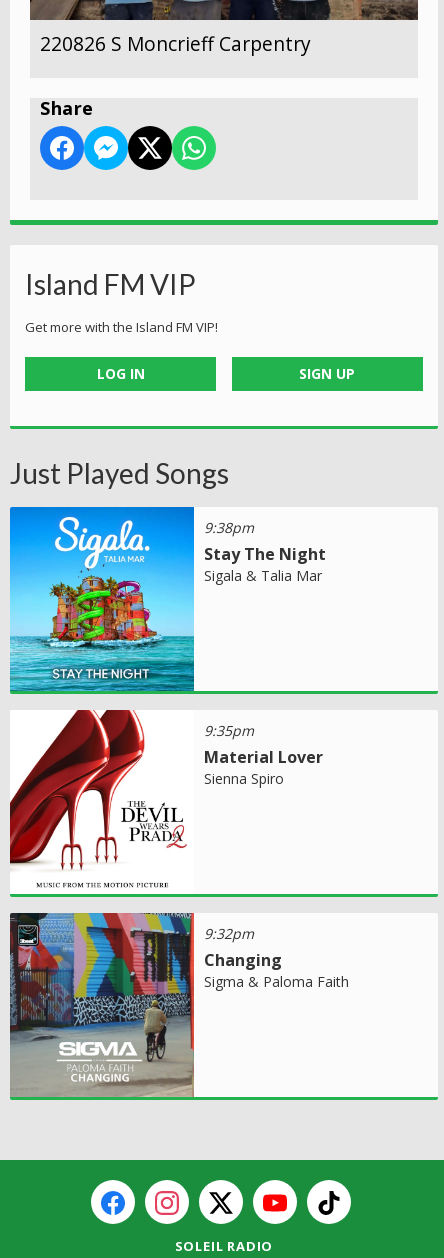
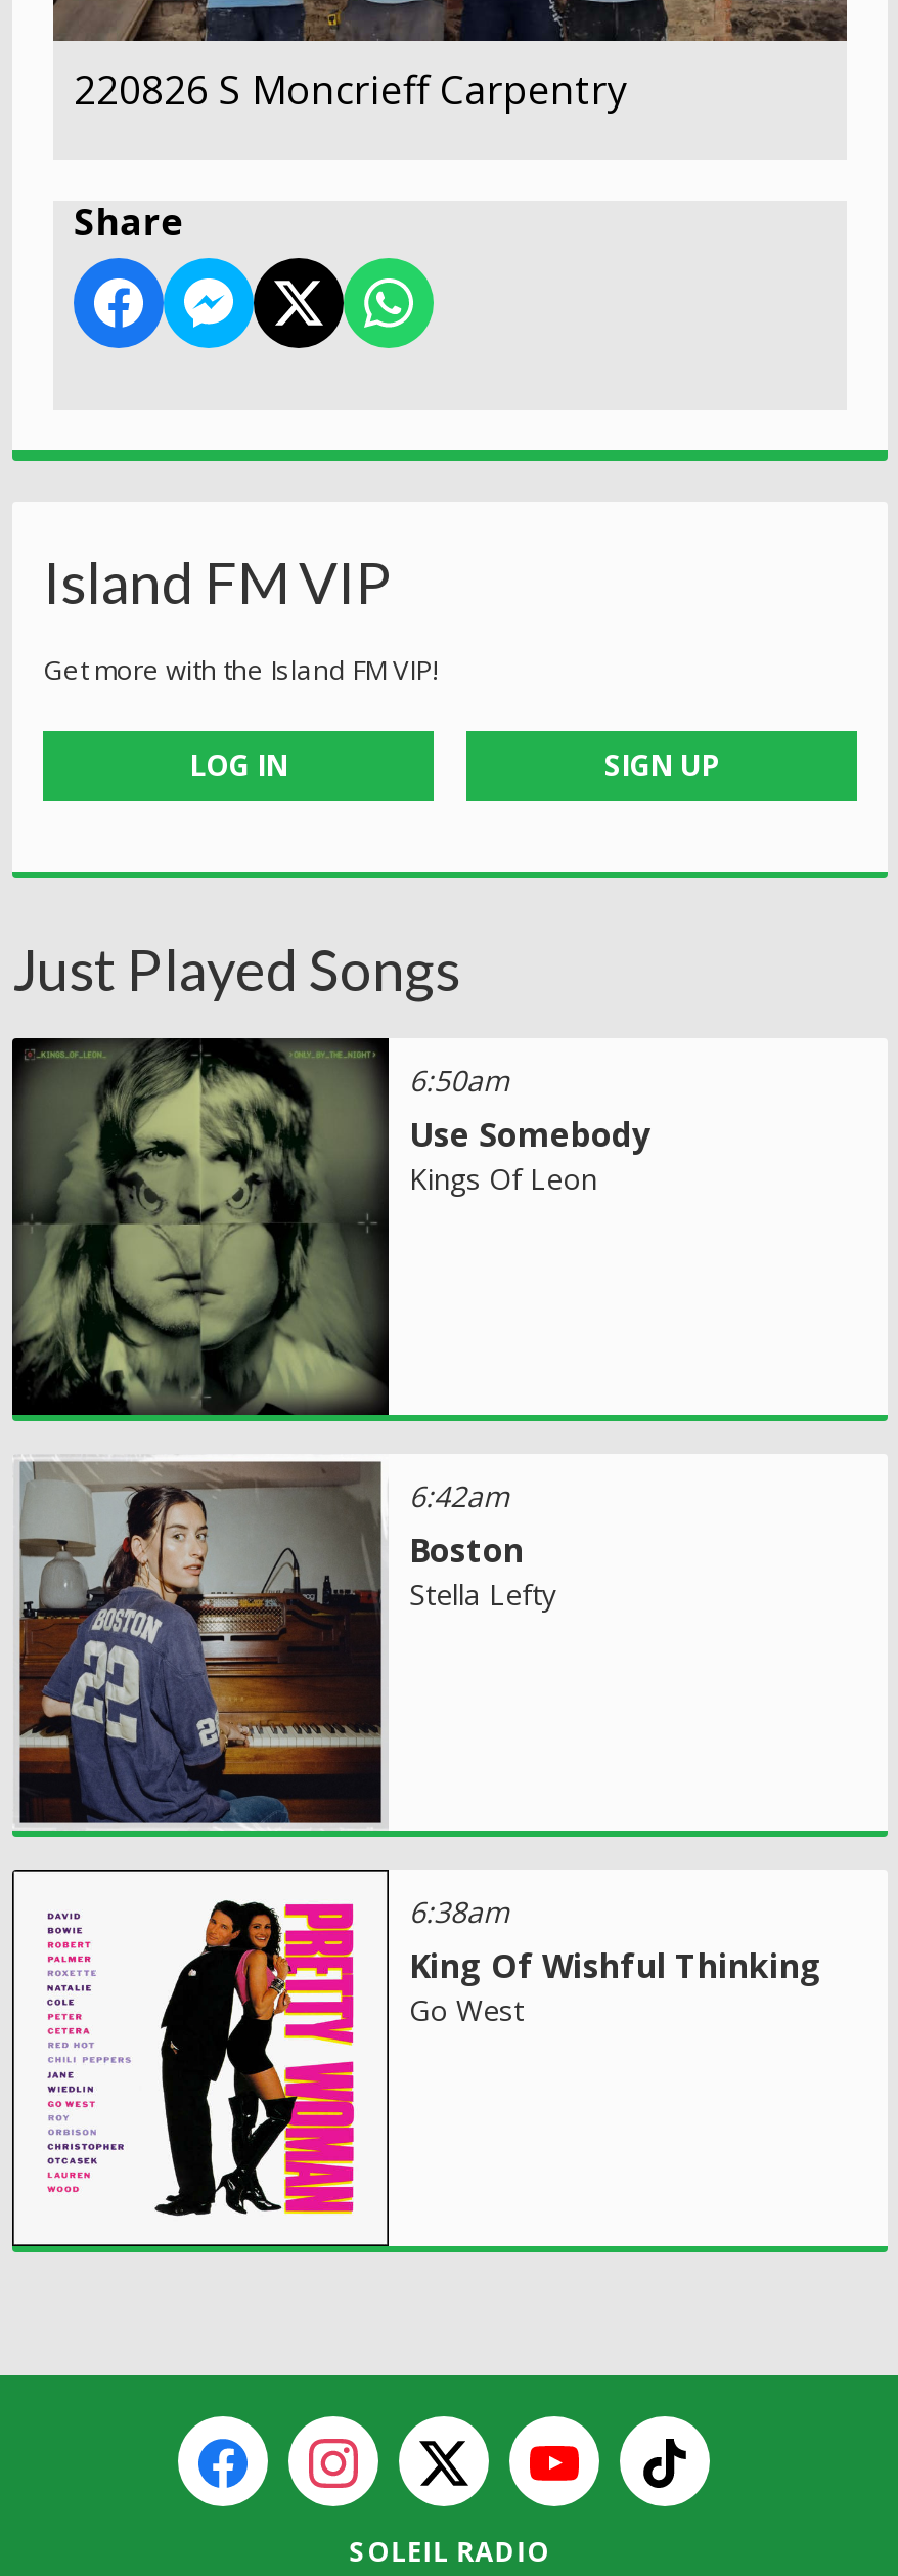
[9,506,326,692] [image] | 9:38pm | Stay The Night | Sigala & Talia Mar -> [10,1036,650,1417] [image] | 6:50am | Use Somebody | Kings Of Leon
[9,709,323,893] [image] | 9:35pm | Material Lover | Sienna Spiro -> [12,1454,556,1827] [image] | 6:42am | Boston | Stella Lefty
[10,912,349,1098] [image] | 9:32pm | Changing | Sigma & Paloma Faith -> [14,1867,822,2248] [image] | 6:38am | King Of Wishful Thinking | Go West

